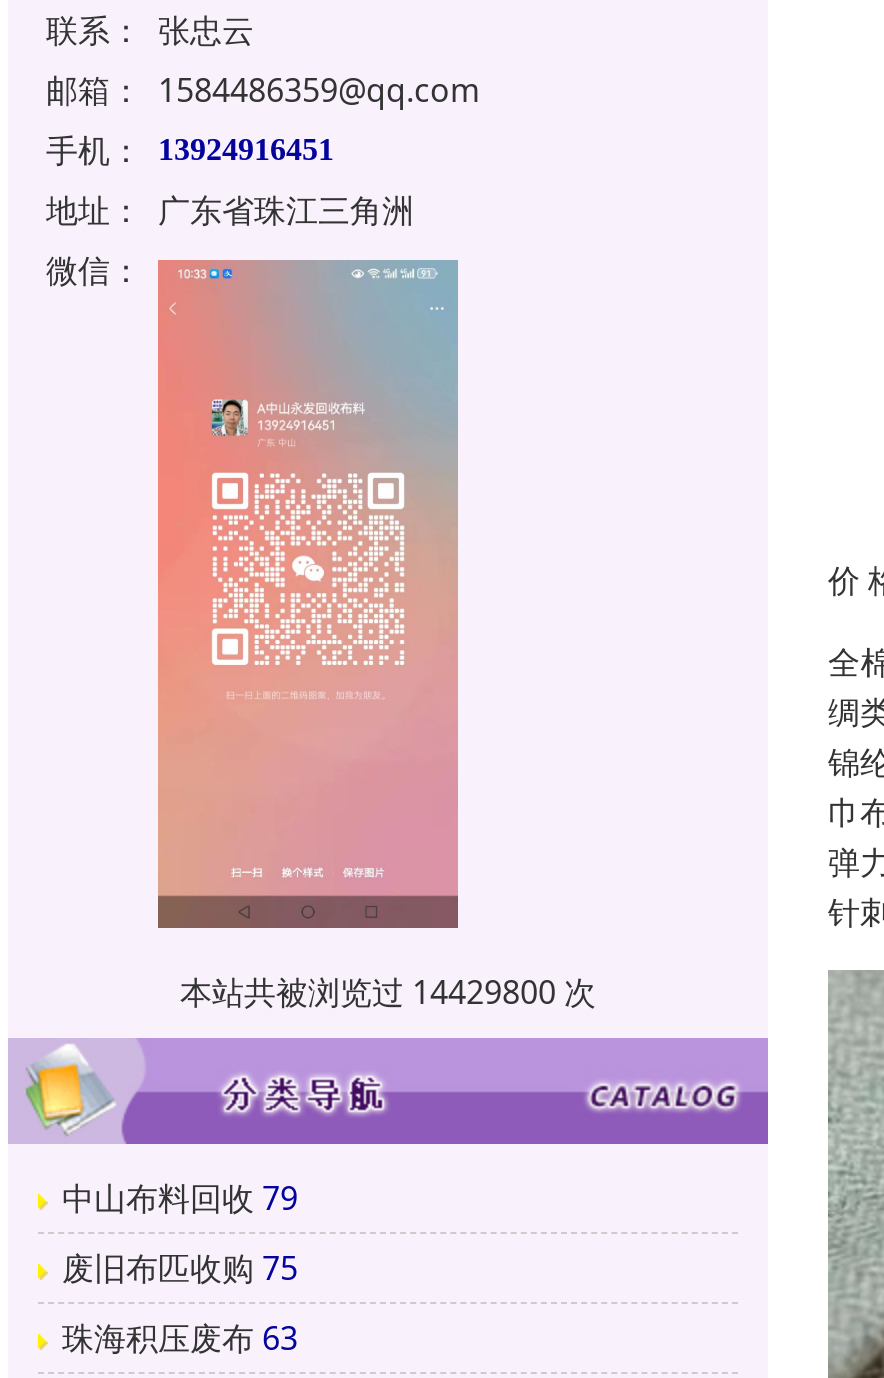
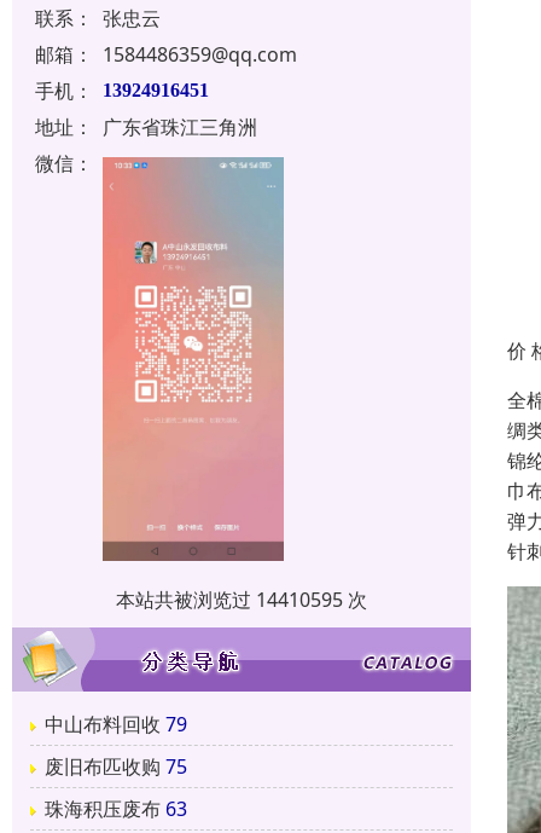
[180,970,596,1014] 本站共被浏览过 14429800 次 -> [116,586,367,613] 本站共被浏览过 14410595 次

